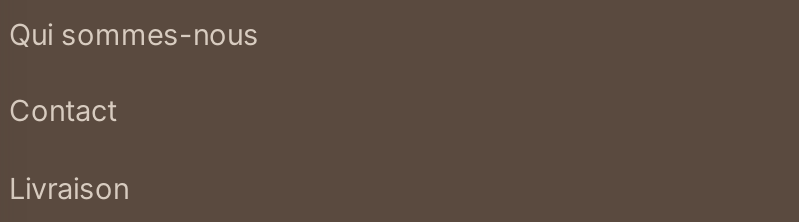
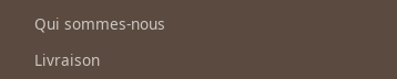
[9,94,117,130] Contact -> none

